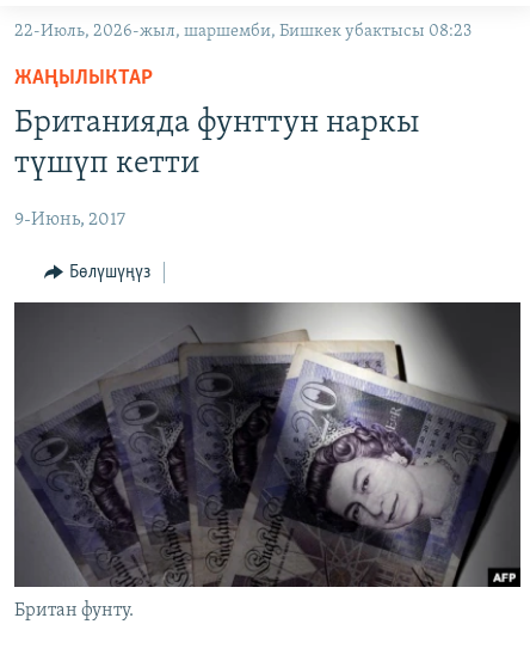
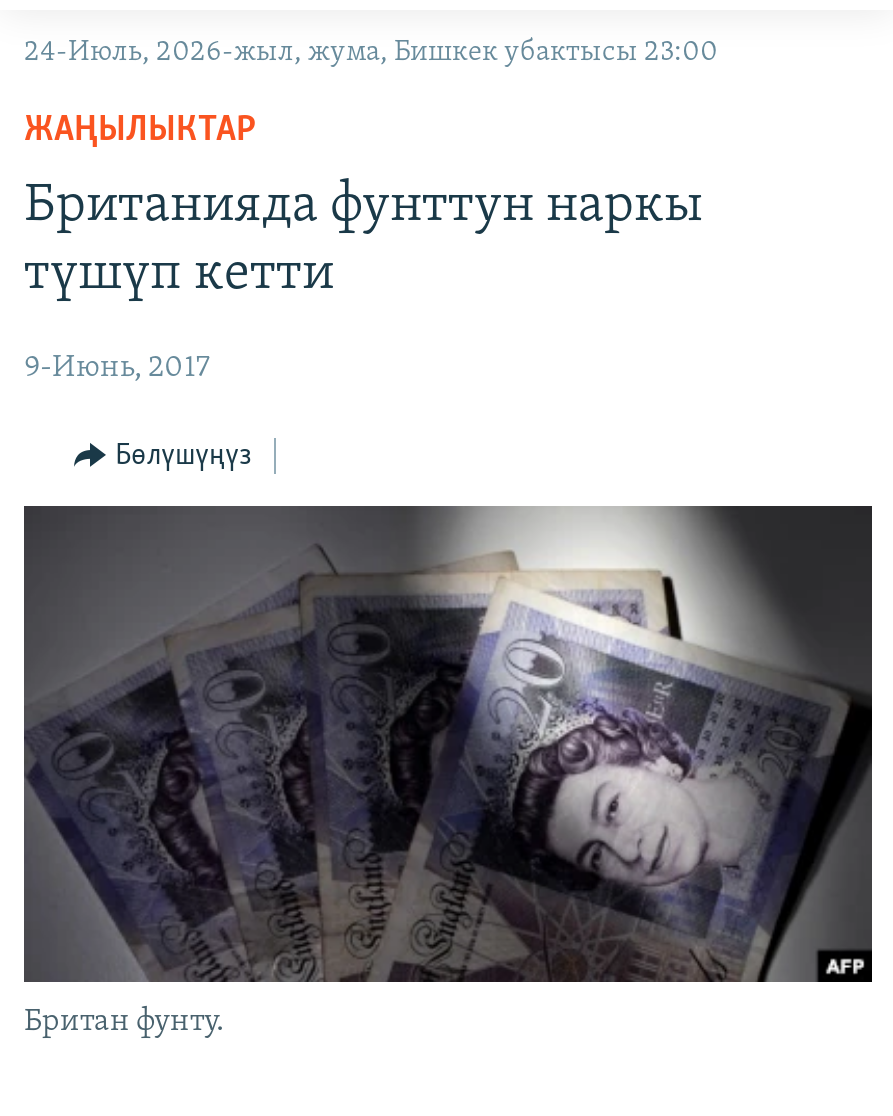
[14,23,472,41] 22-Июль, 2026-жыл, шаршемби, Бишкек убактысы 08:23 -> [24,38,718,68] 24-Июль, 2026-жыл, жума, Бишкек убактысы 23:00

